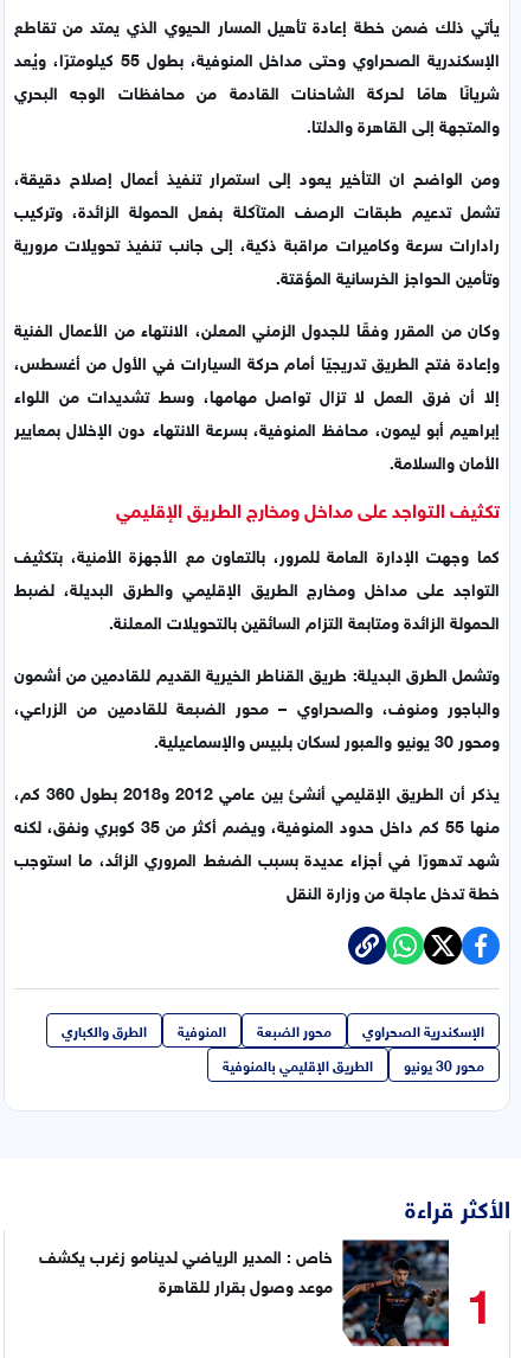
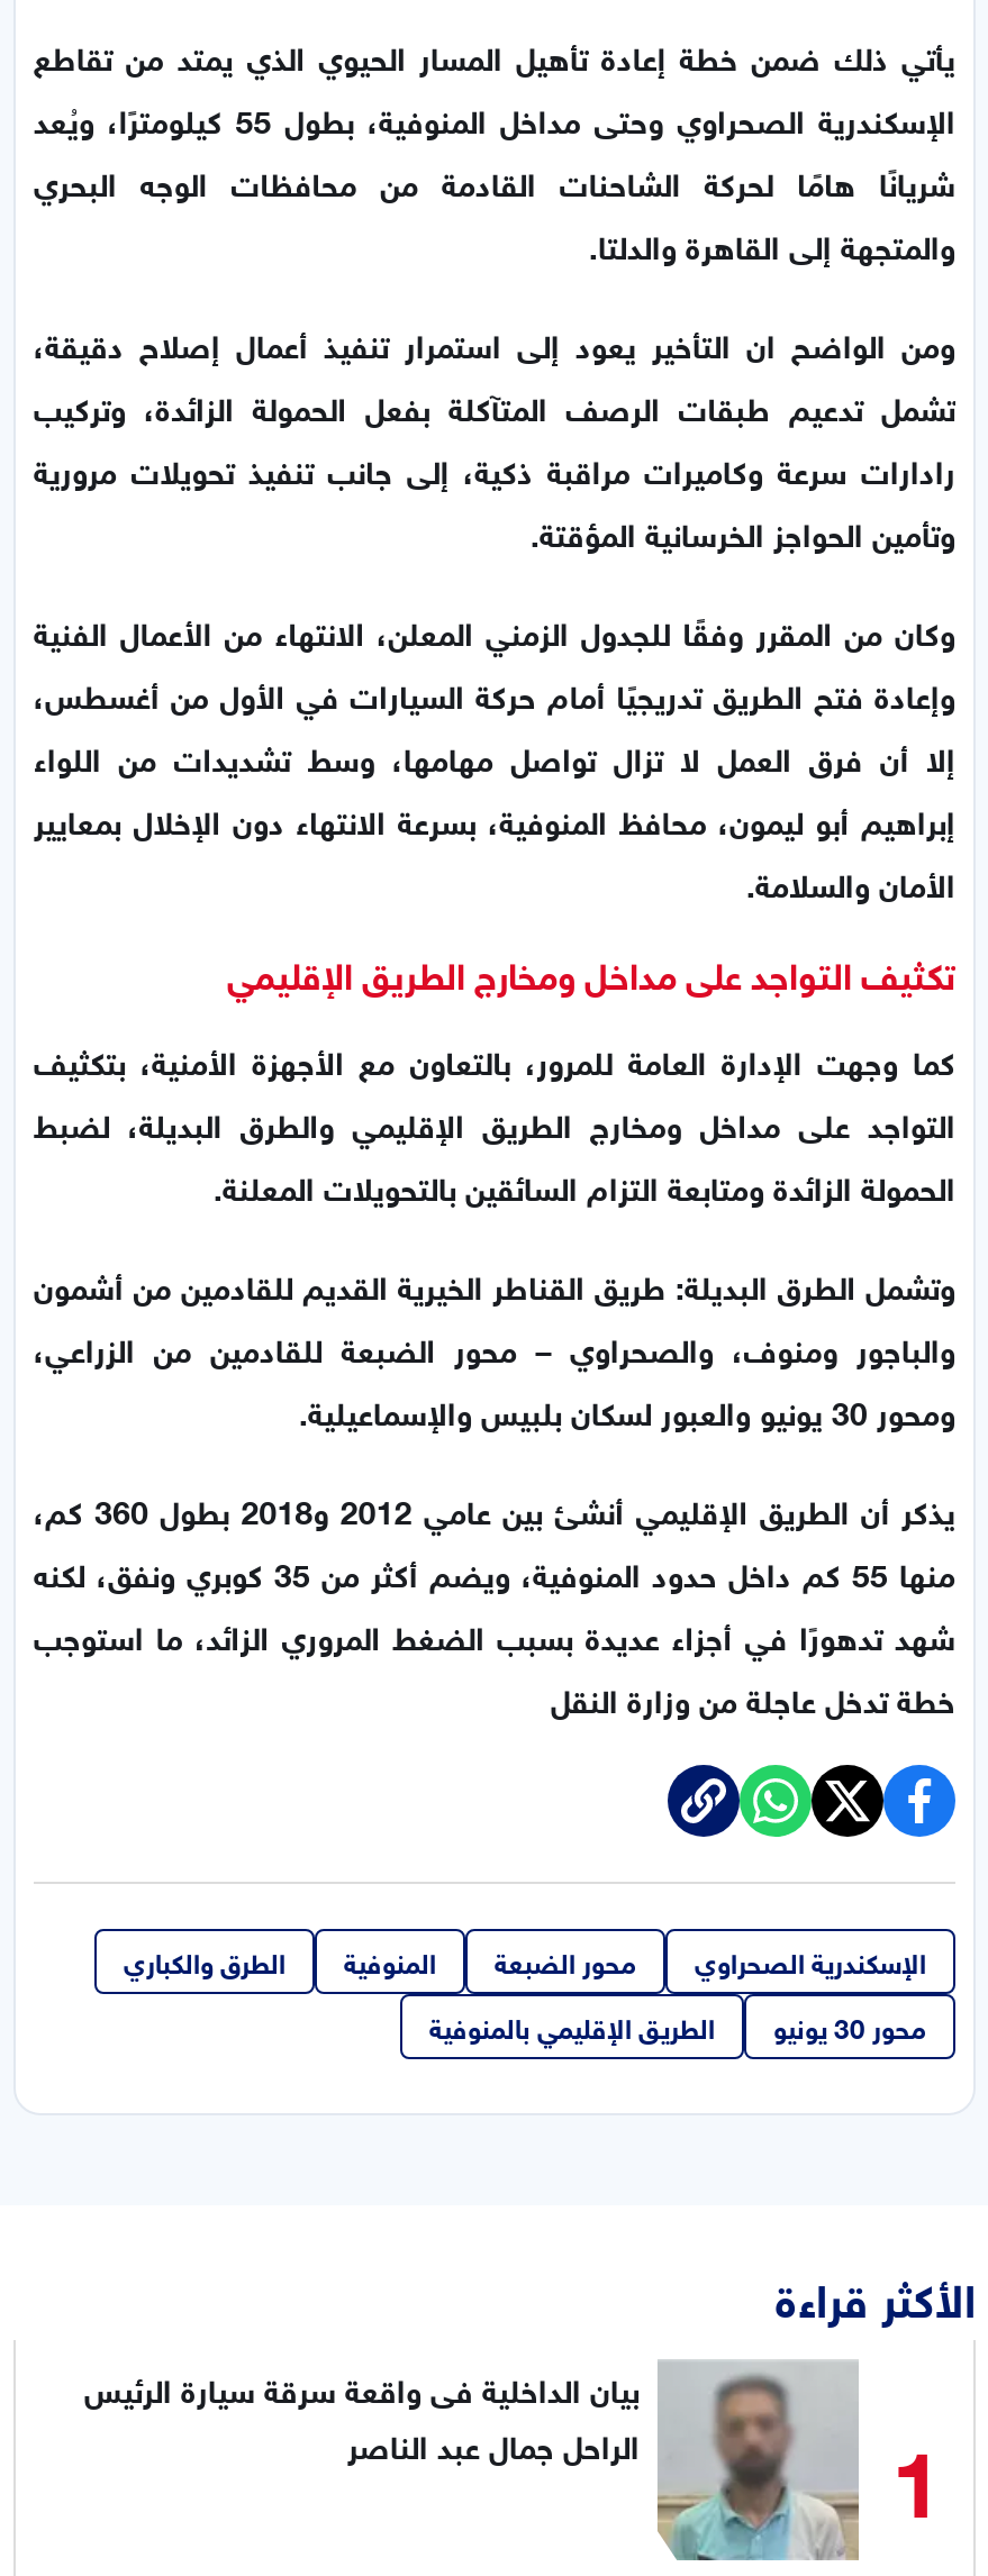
[40,1240,450,1347] [image] | خاص : المدير الرياضي لدينامو زغرب يكشف | موعد وصول بقرار للقاهرة -> [84,2358,861,2563] [image] | بيان الداخلية فى واقعة سرقة سيارة الرئيس | الراحل جمال عبد الناصر

